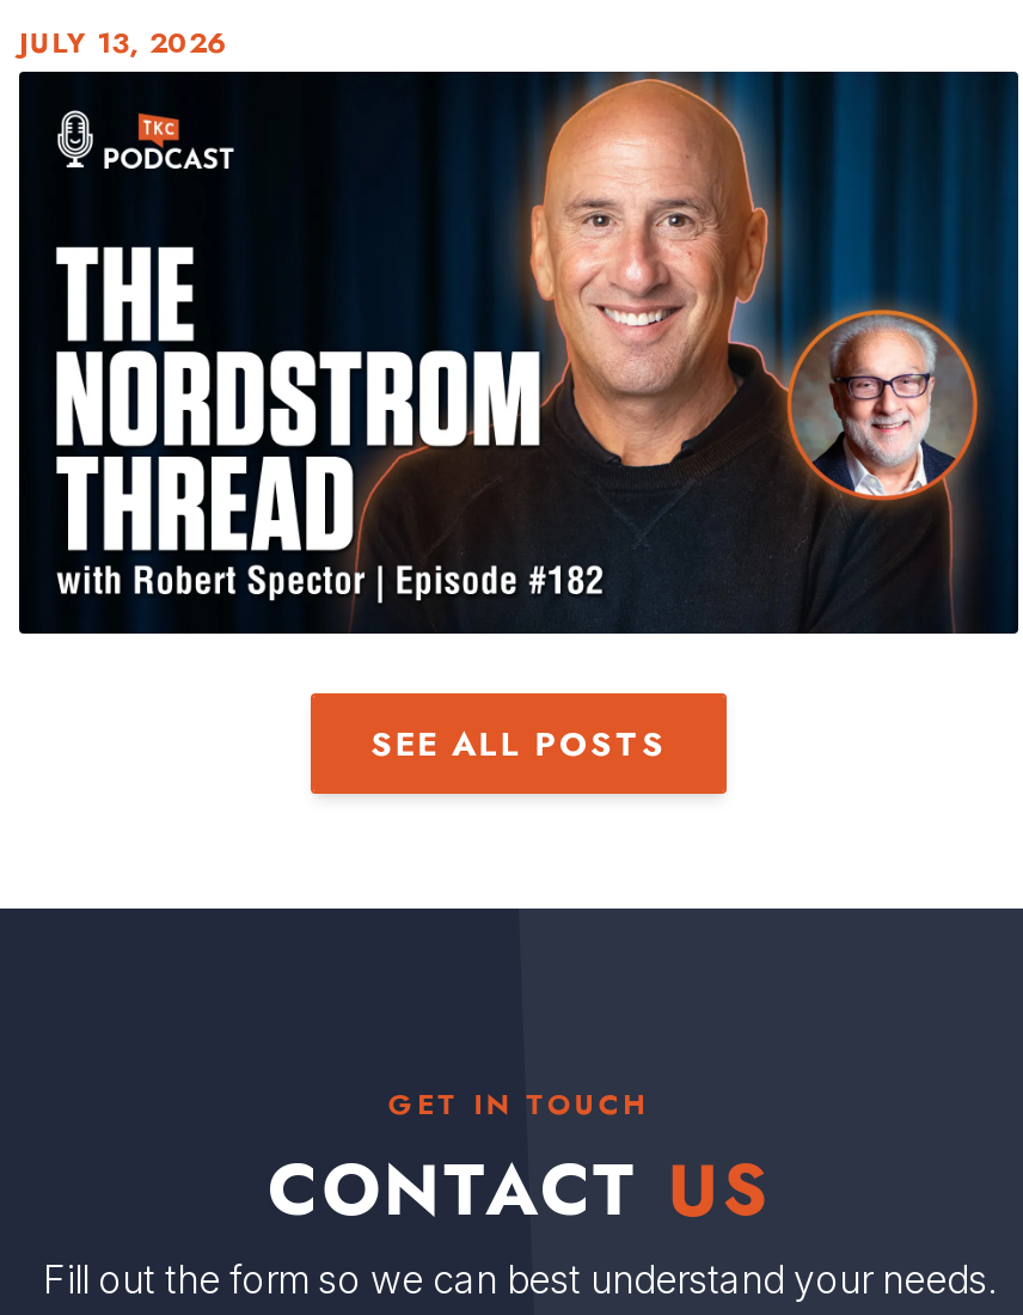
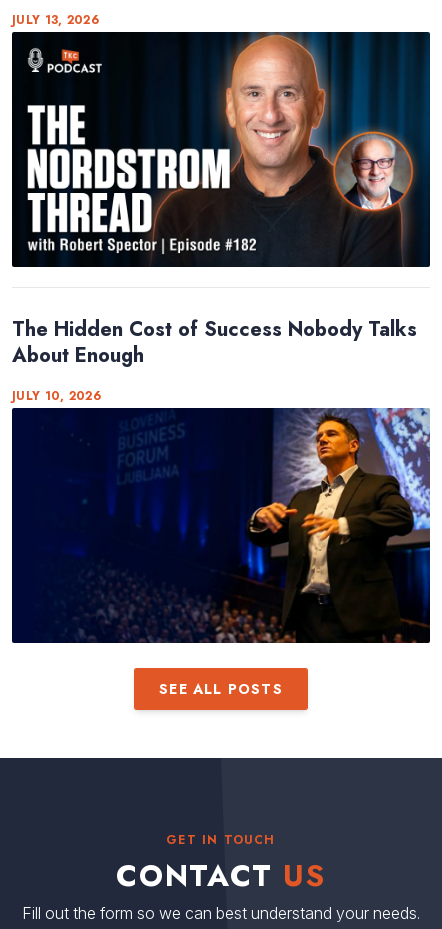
none -> [12,315,417,405] The Hidden Cost of Success Nobody Talks | About Enough | JULY 10, 2026
none -> [12,407,431,643] [image]

